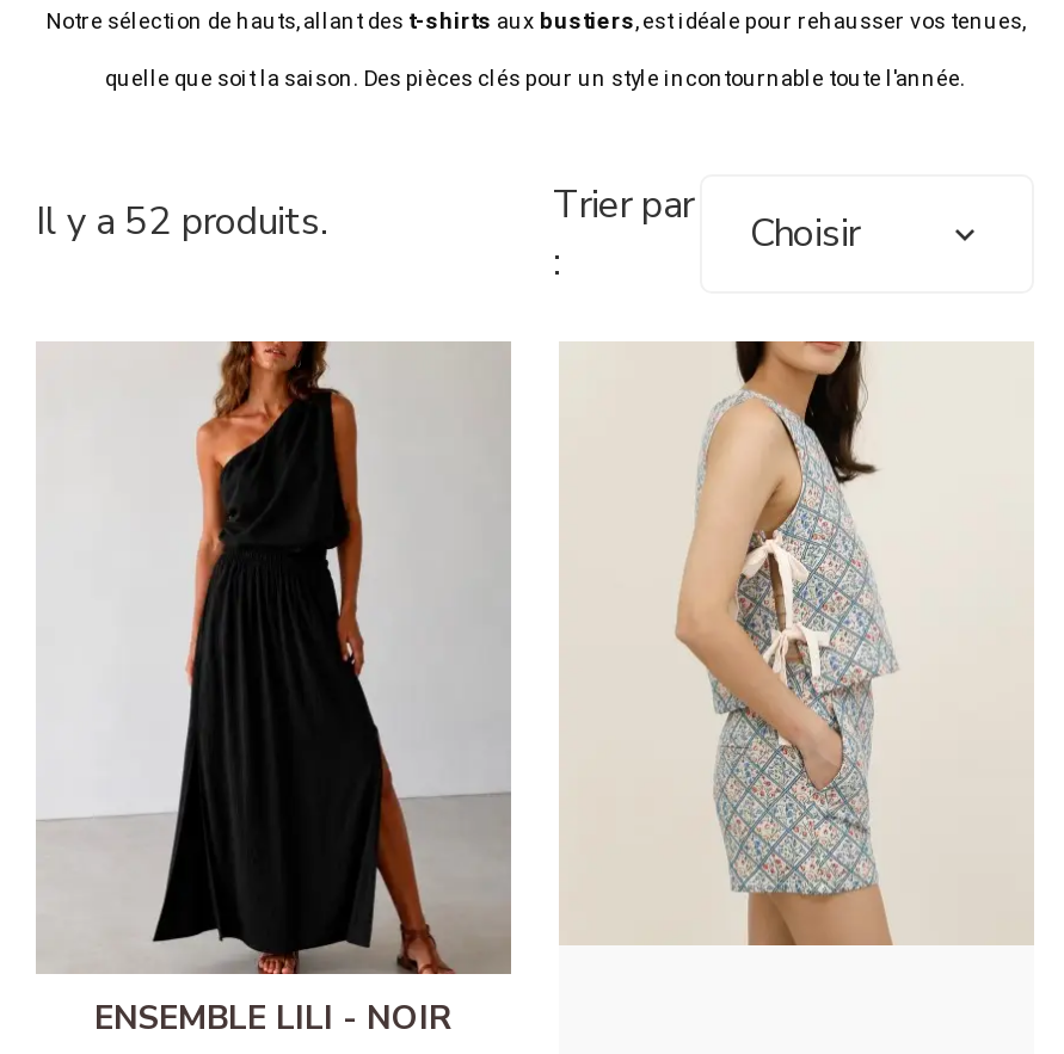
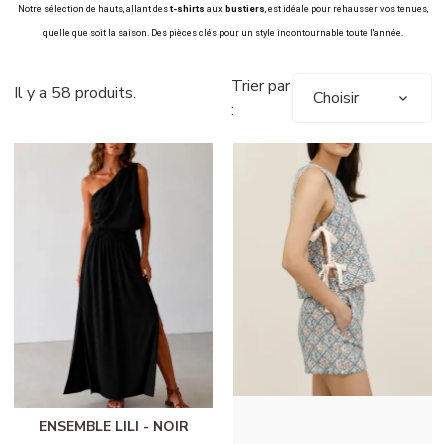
[36,196,327,249] Il y a 52 produits. -> [14,82,136,104] Il y a 58 produits.

